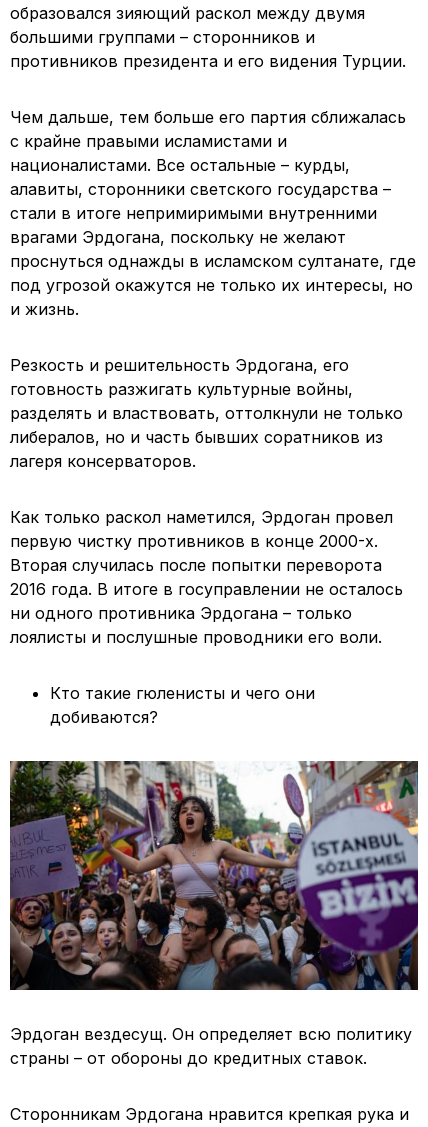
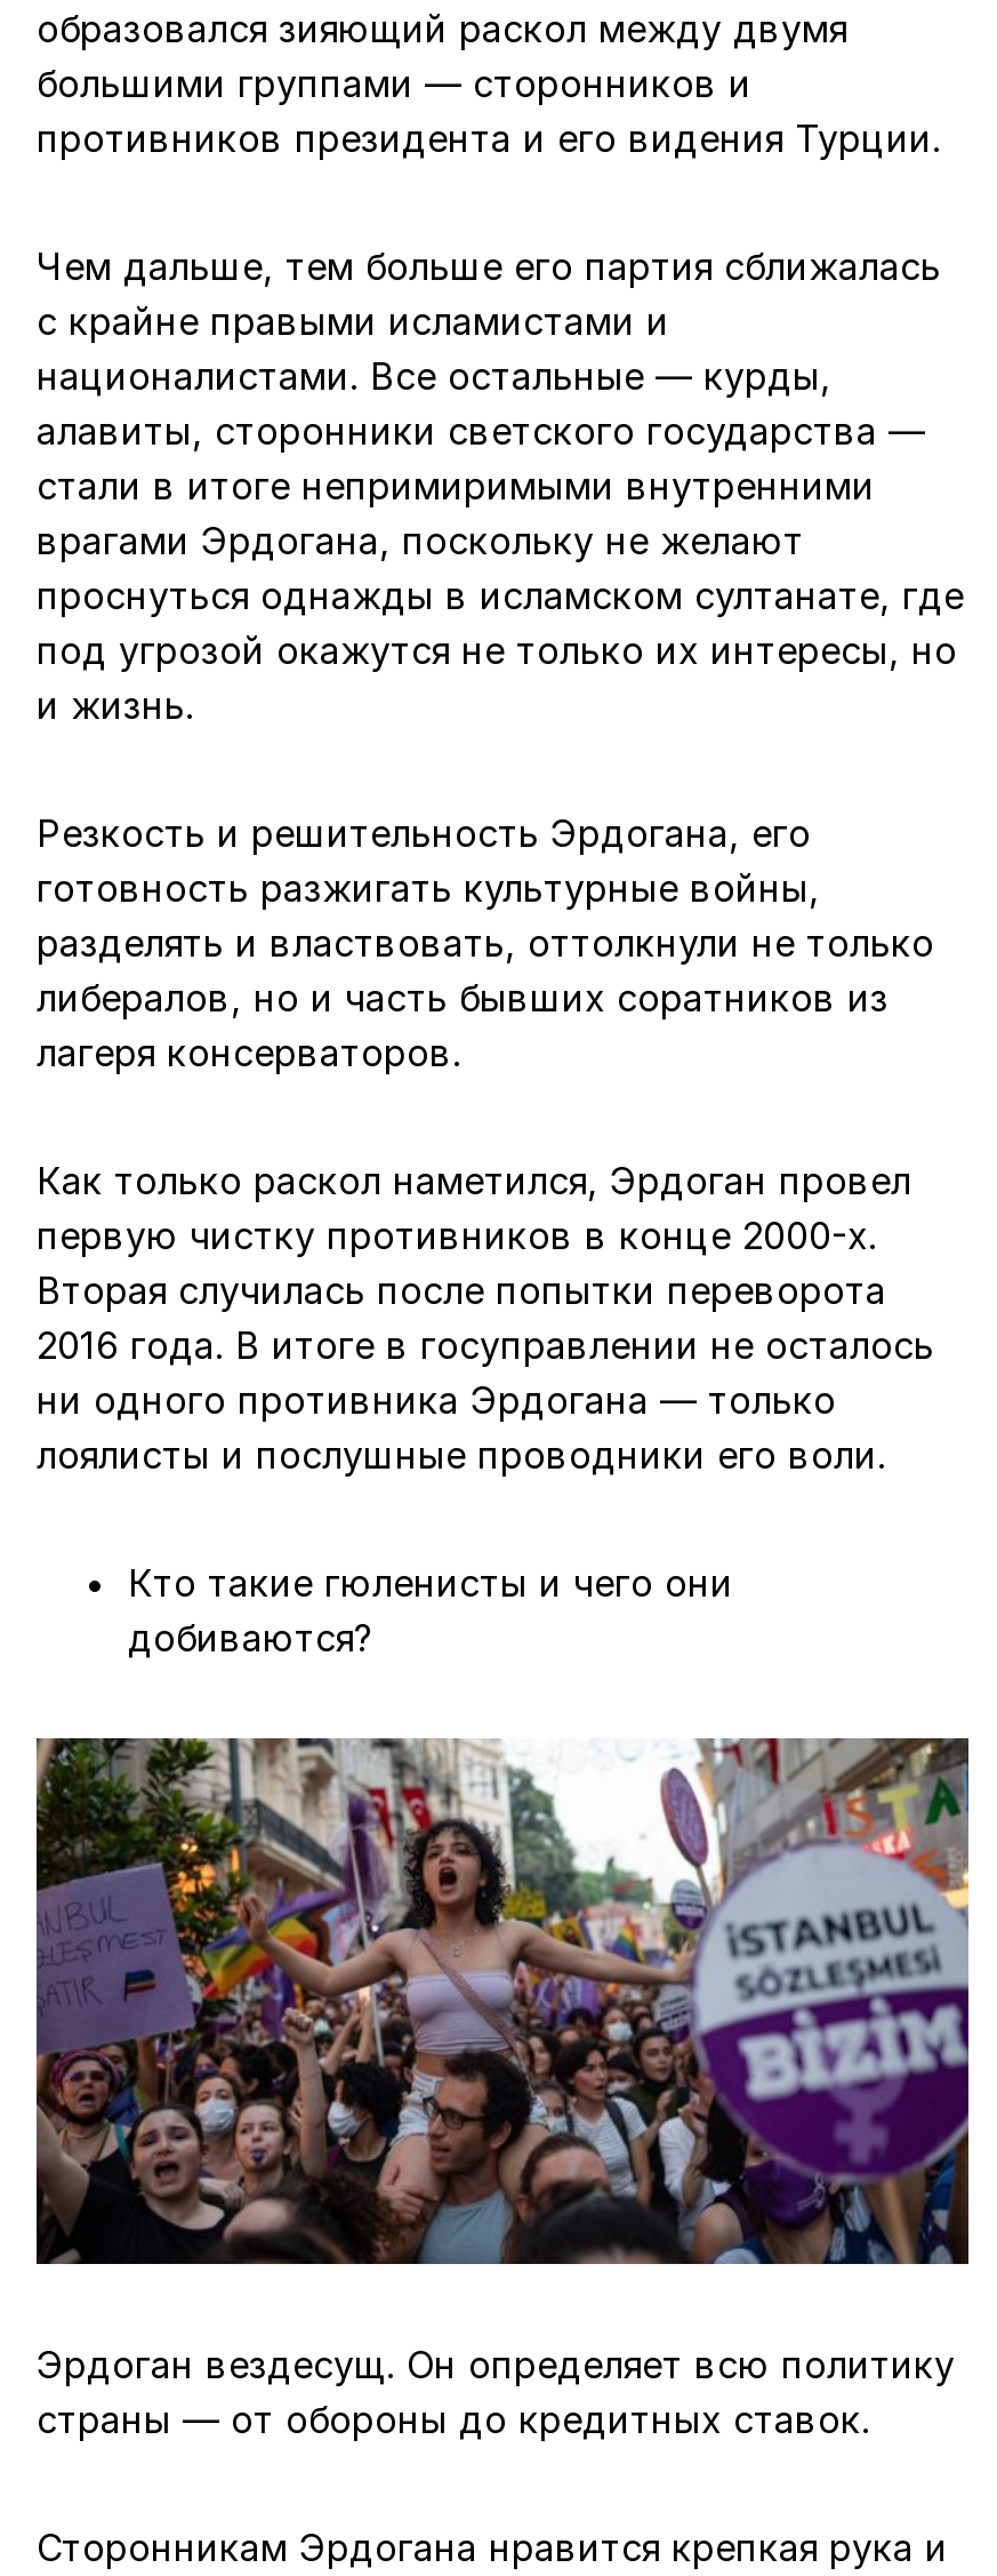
[10,27,315,47] большими группами – сторонников и -> [37,61,751,107] большими группами — сторонников и
[10,155,350,175] националистами. Все остальные – курды, -> [37,353,831,399] националистами. Все остальные — курды,
[10,179,391,199] алавиты, сторонники светского государства – -> [37,408,925,454] алавиты, сторонники светского государства —
[10,603,352,623] ни одного противника Эрдогана – только -> [37,1377,836,1423] ни одного противника Эрдогана — только
[10,1048,367,1068] страны – от обороны до кредитных ставок. -> [37,2396,870,2441] страны — от обороны до кредитных ставок.

